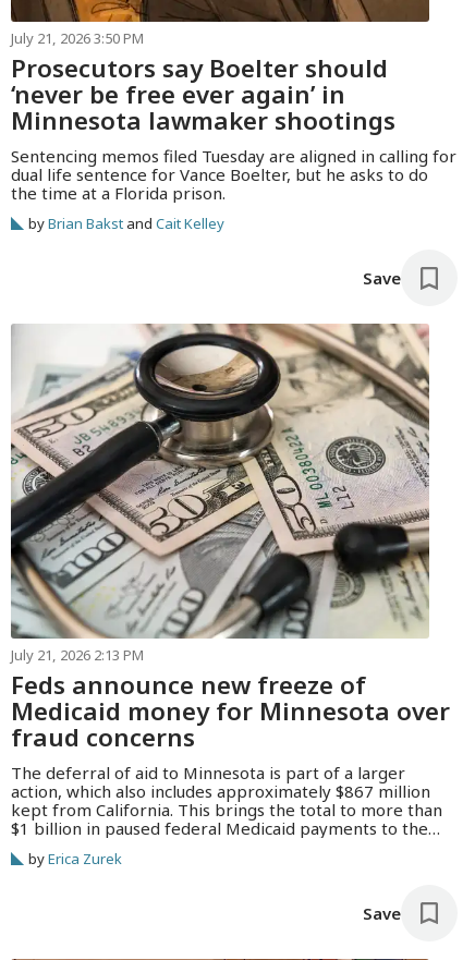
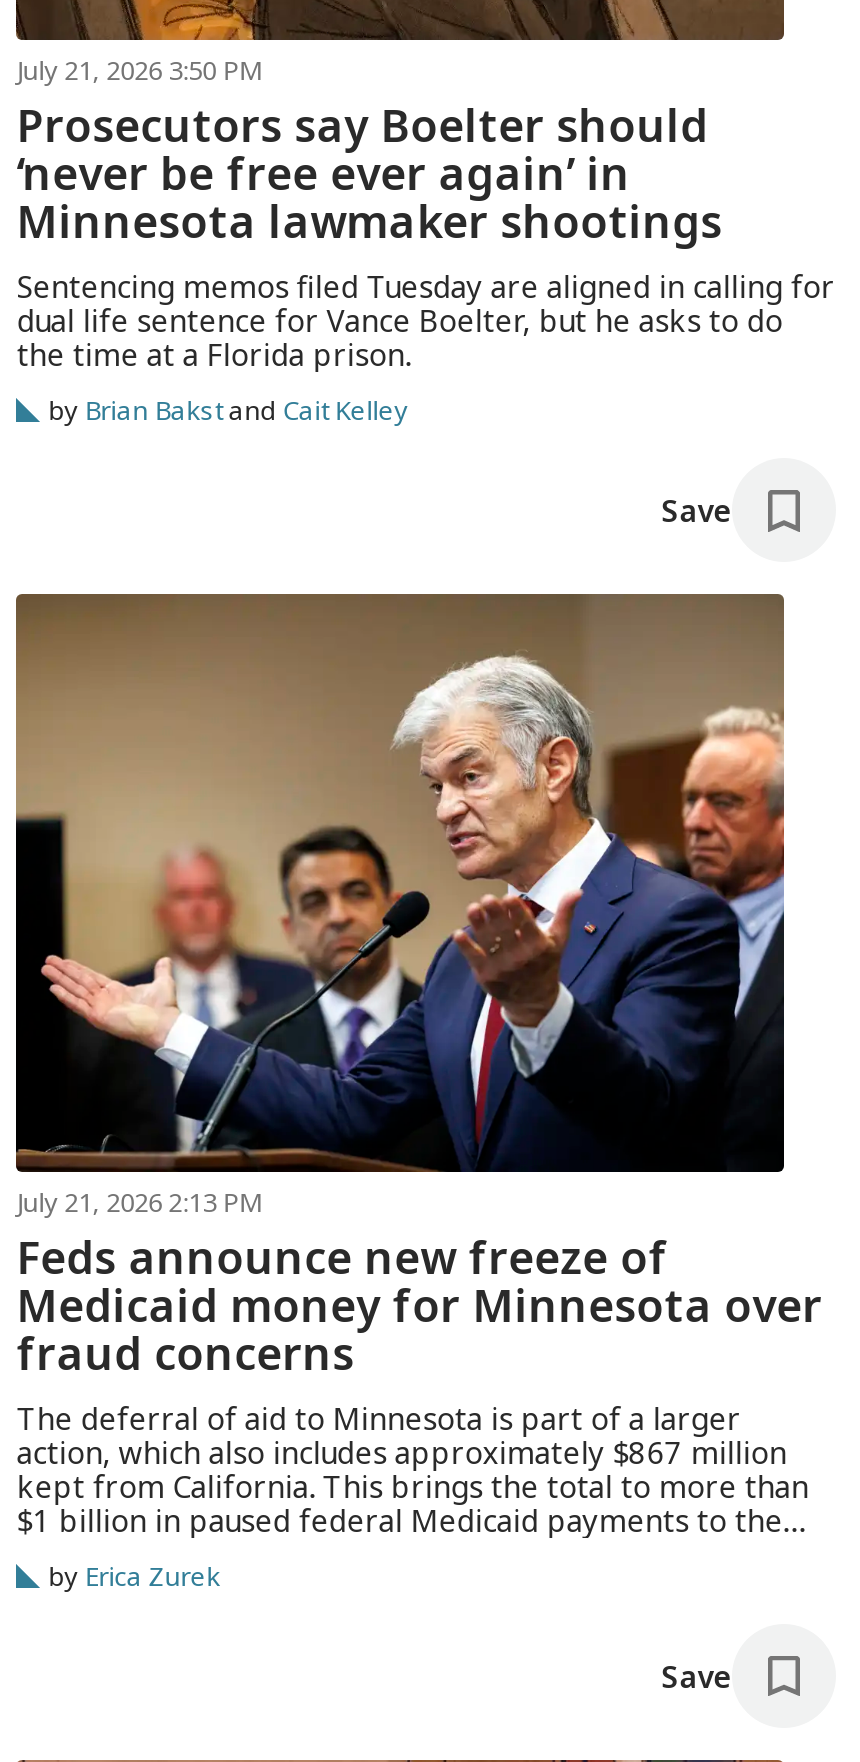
[10,324,430,640] [image] -> [14,592,786,1174] [image]

